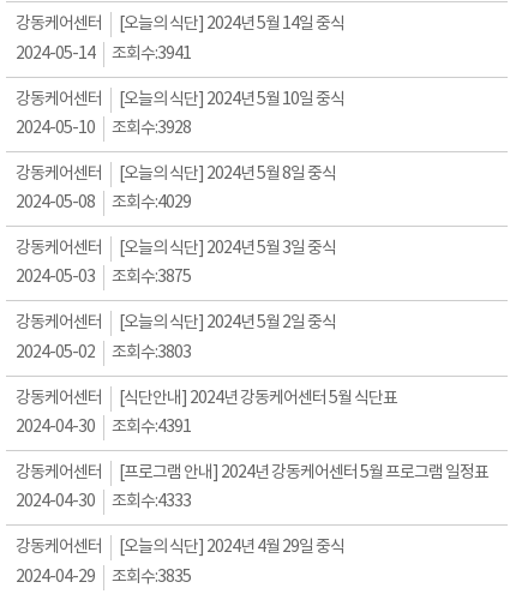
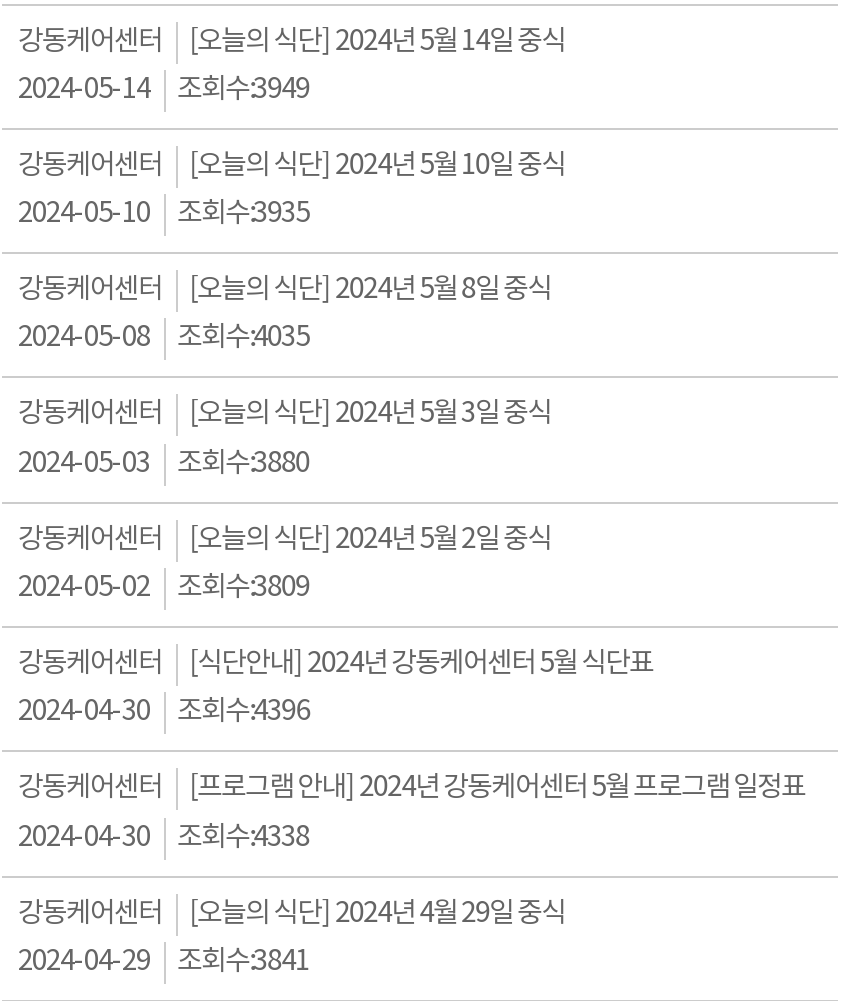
[16,44,190,63] 2024-05-14 조회수:3941 -> [18,74,309,106] 2024-05-14 조회수:3949
[16,119,190,138] 2024-05-10 조회수:3928 -> [18,199,309,231] 2024-05-10 조회수:3935
[16,193,190,213] 2024-05-08 조회수:4029 -> [18,323,309,355] 2024-05-08 조회수:4035
[16,268,190,287] 2024-05-03 조회수:3875 -> [18,448,309,480] 2024-05-03 조회수:3880
[16,343,190,362] 2024-05-02 조회수:3803 -> [18,573,309,605] 2024-05-02 조회수:3809
[16,418,190,437] 2024-04-30 조회수:4391 -> [18,697,309,729] 2024-04-30 조회수:4396
[16,492,190,512] 2024-04-30 조회수:4333 -> [18,822,309,854] 2024-04-30 조회수:4338
[16,567,190,586] 2024-04-29 조회수:3835 -> [18,946,309,978] 2024-04-29 조회수:3841

